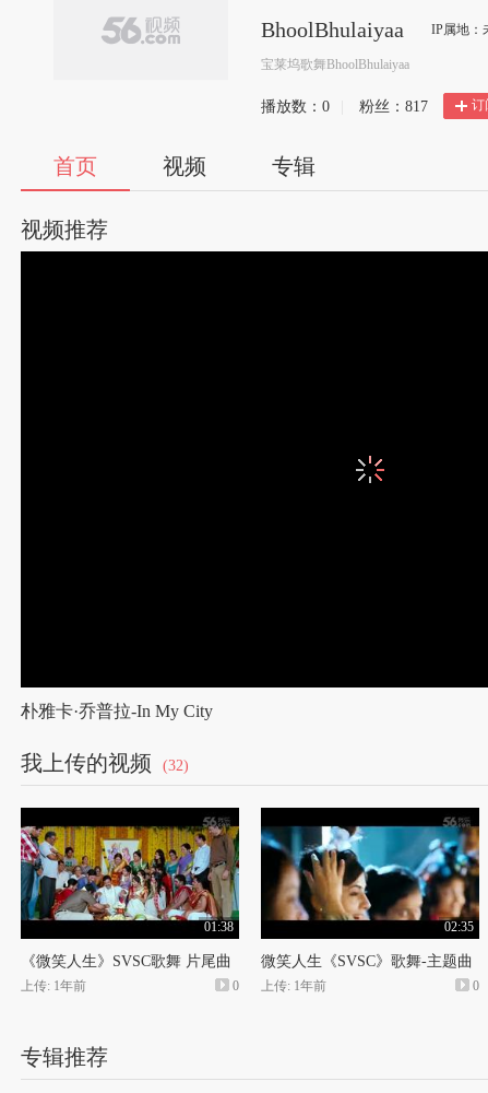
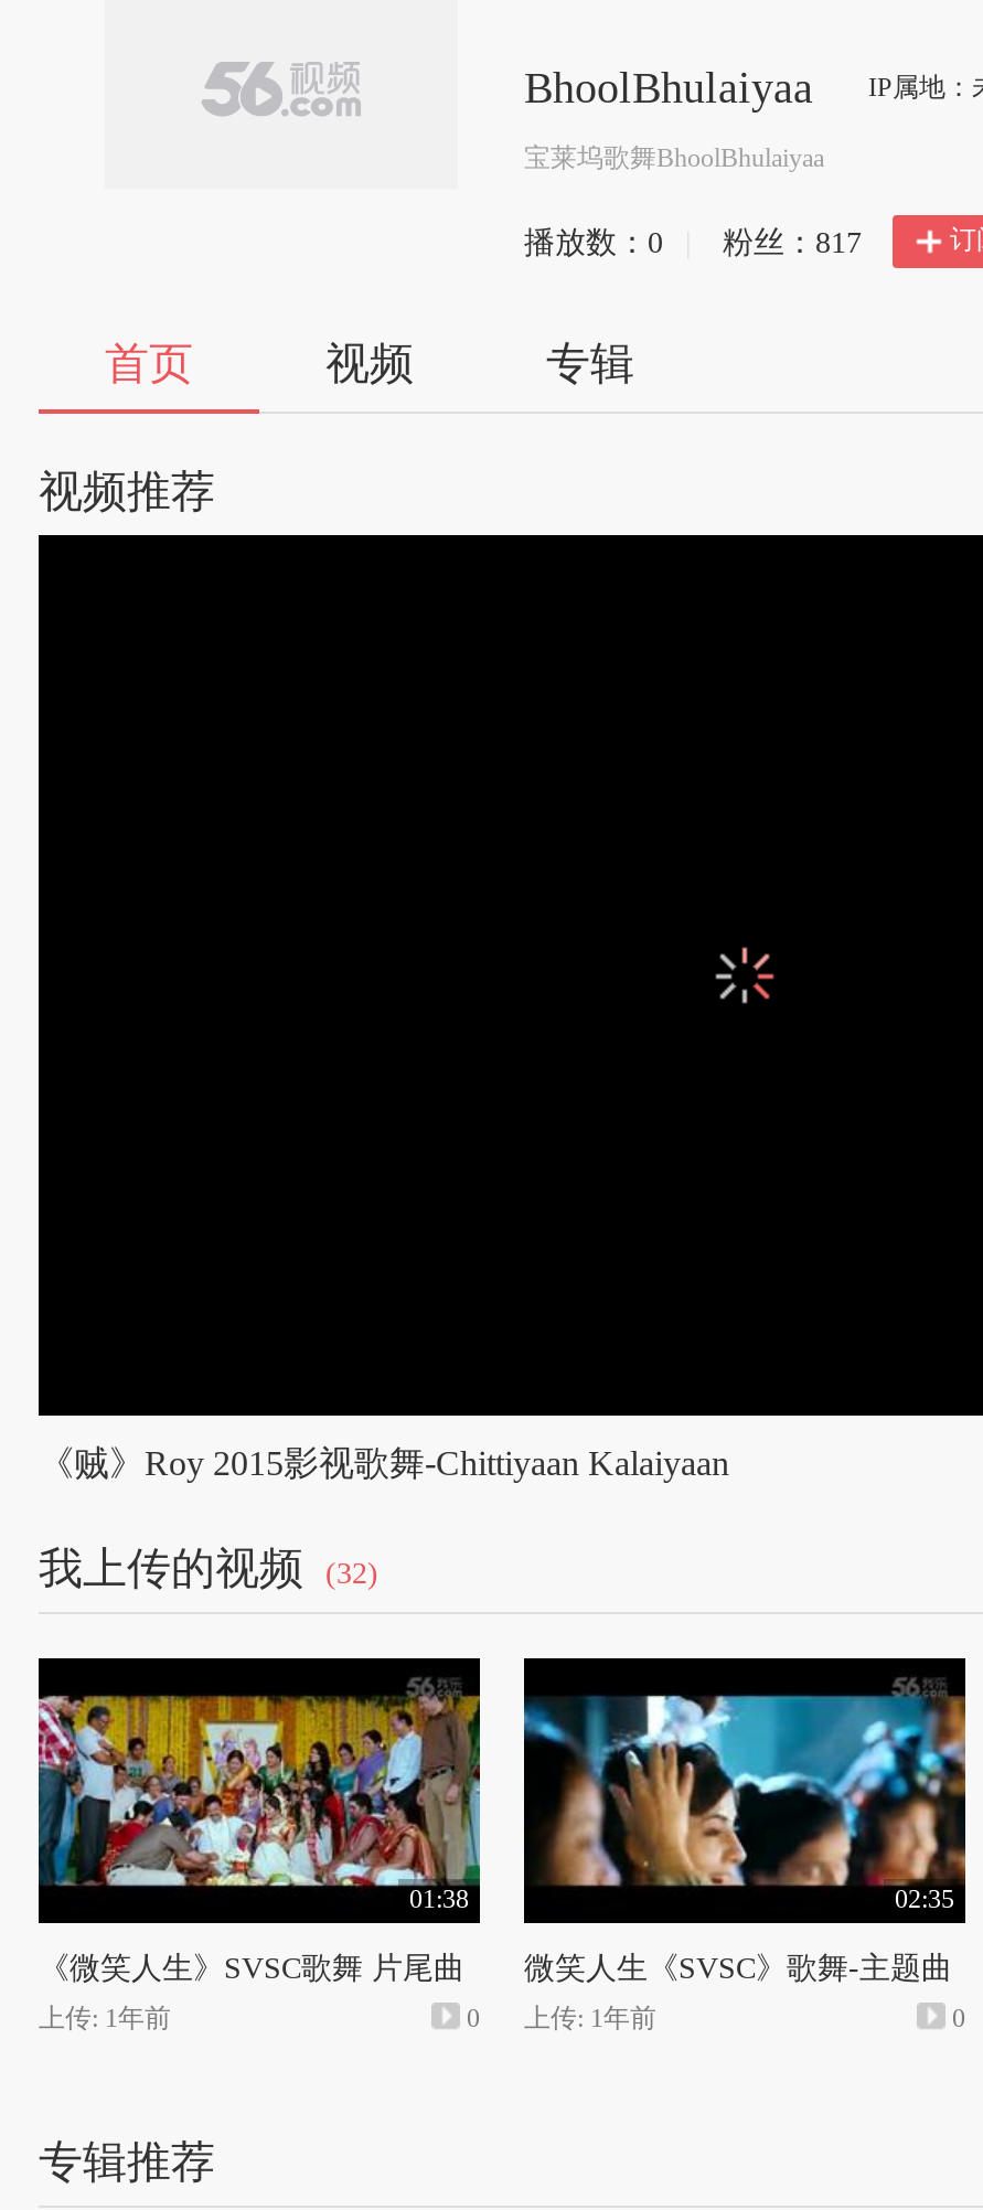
[21,702,213,720] 朴雅卡·乔普拉-In My City -> [39,1444,729,1482] 《贼》Roy 2015影视歌舞-Chittiyaan Kalaiyaan

